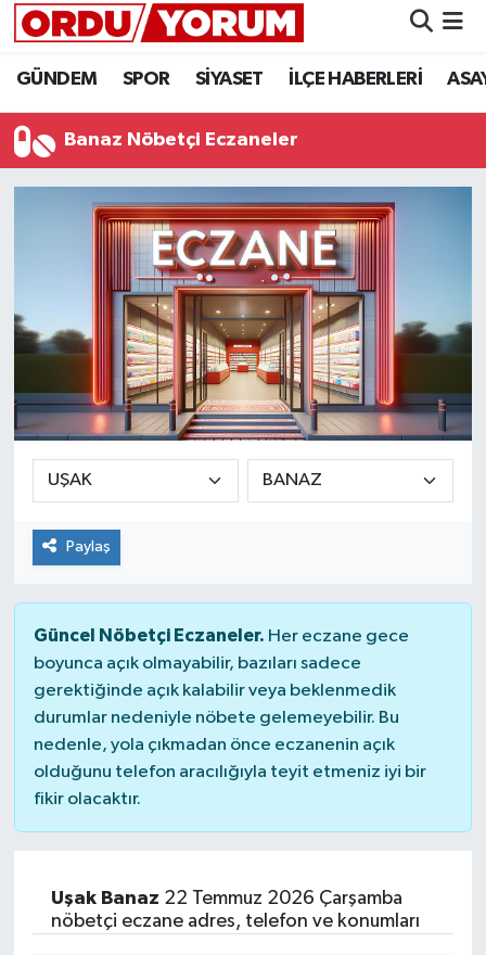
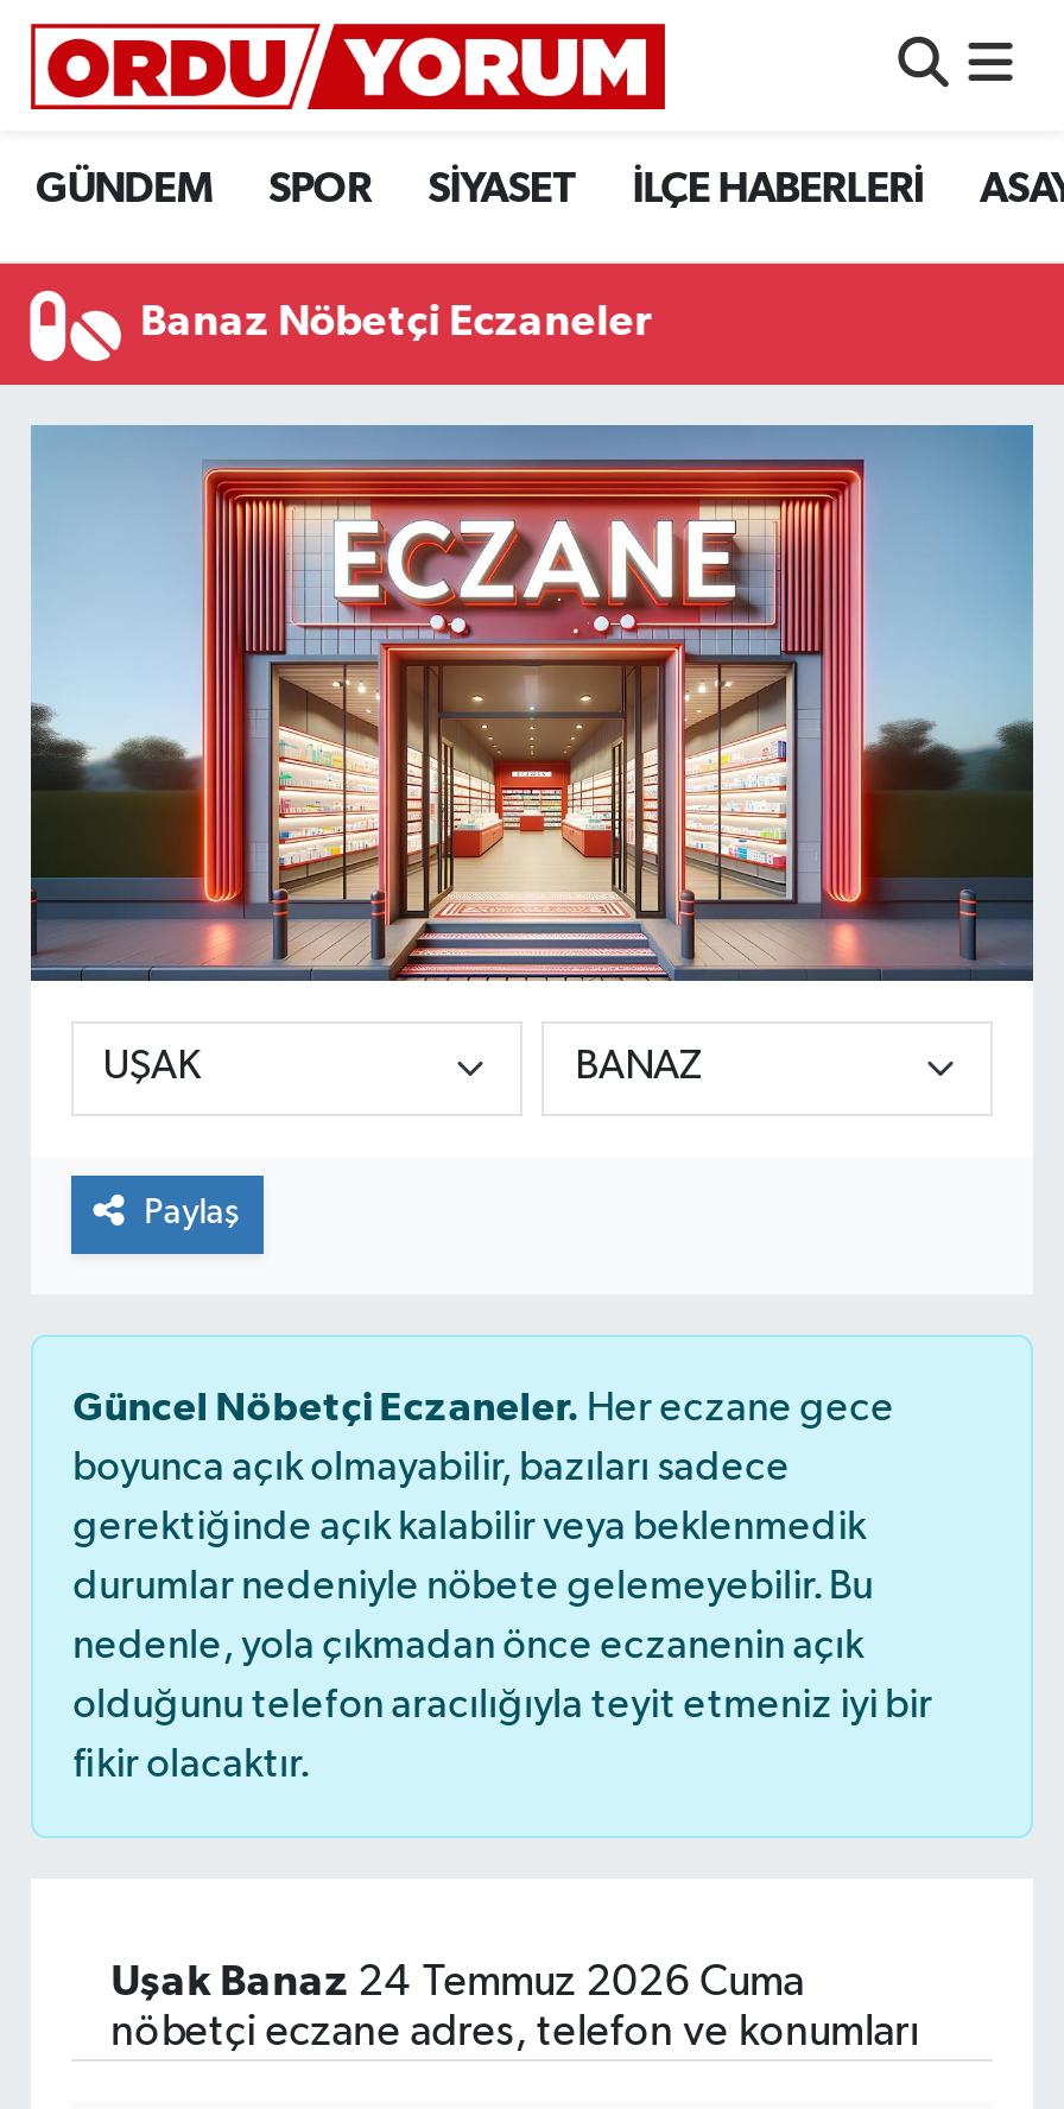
[51,888,402,908] Uşak Banaz 22 Temmuz 2026 Çarşamba -> [111,1961,805,2004] Uşak Banaz 24 Temmuz 2026 Cuma

